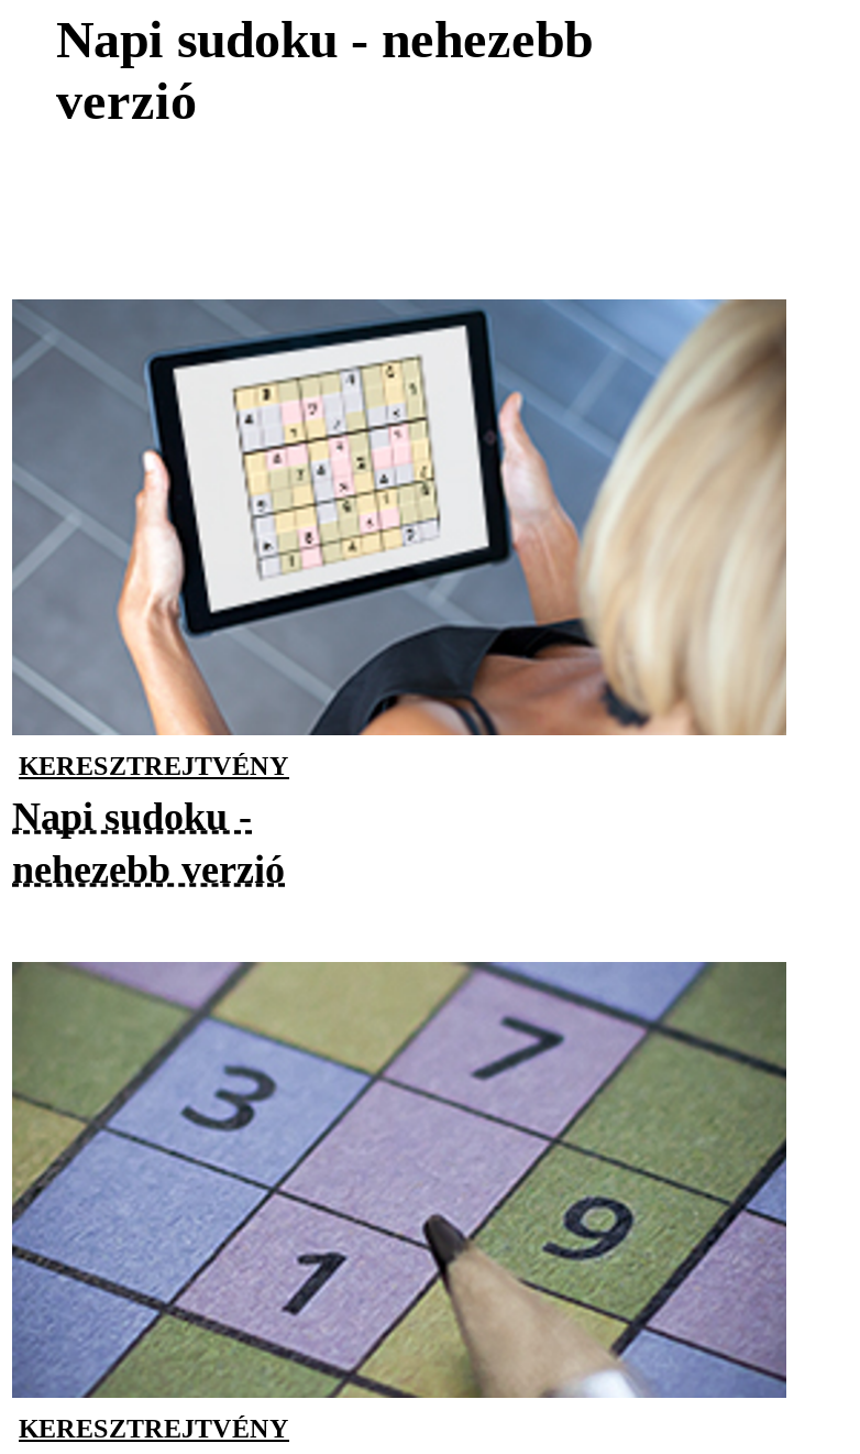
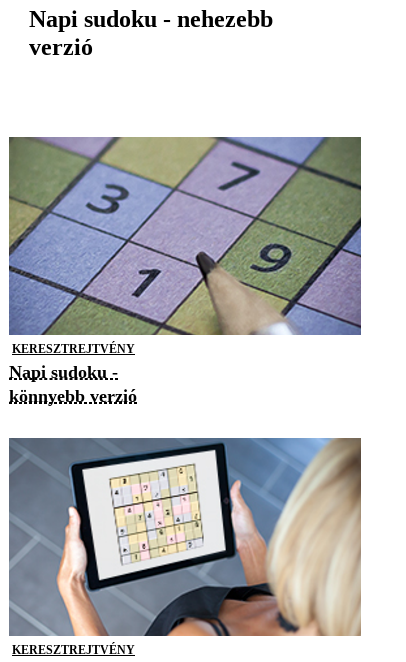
moved [12,299,786,737] -> [9,438,361,637]: [image]
[12,848,285,892] nehezebb verzió -> [9,386,137,406] könnyebb verzió
moved [12,960,789,1400] -> [9,136,362,336]: [image]

